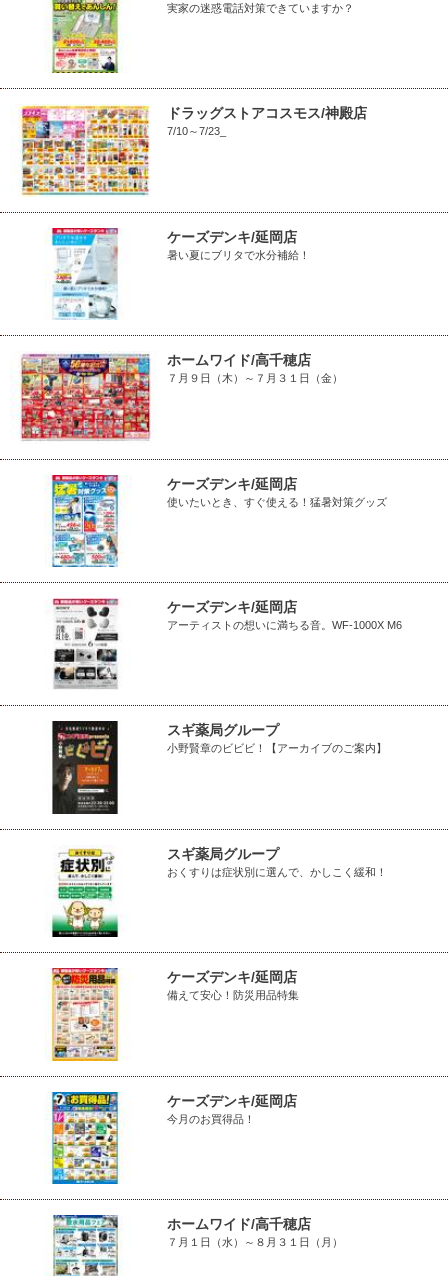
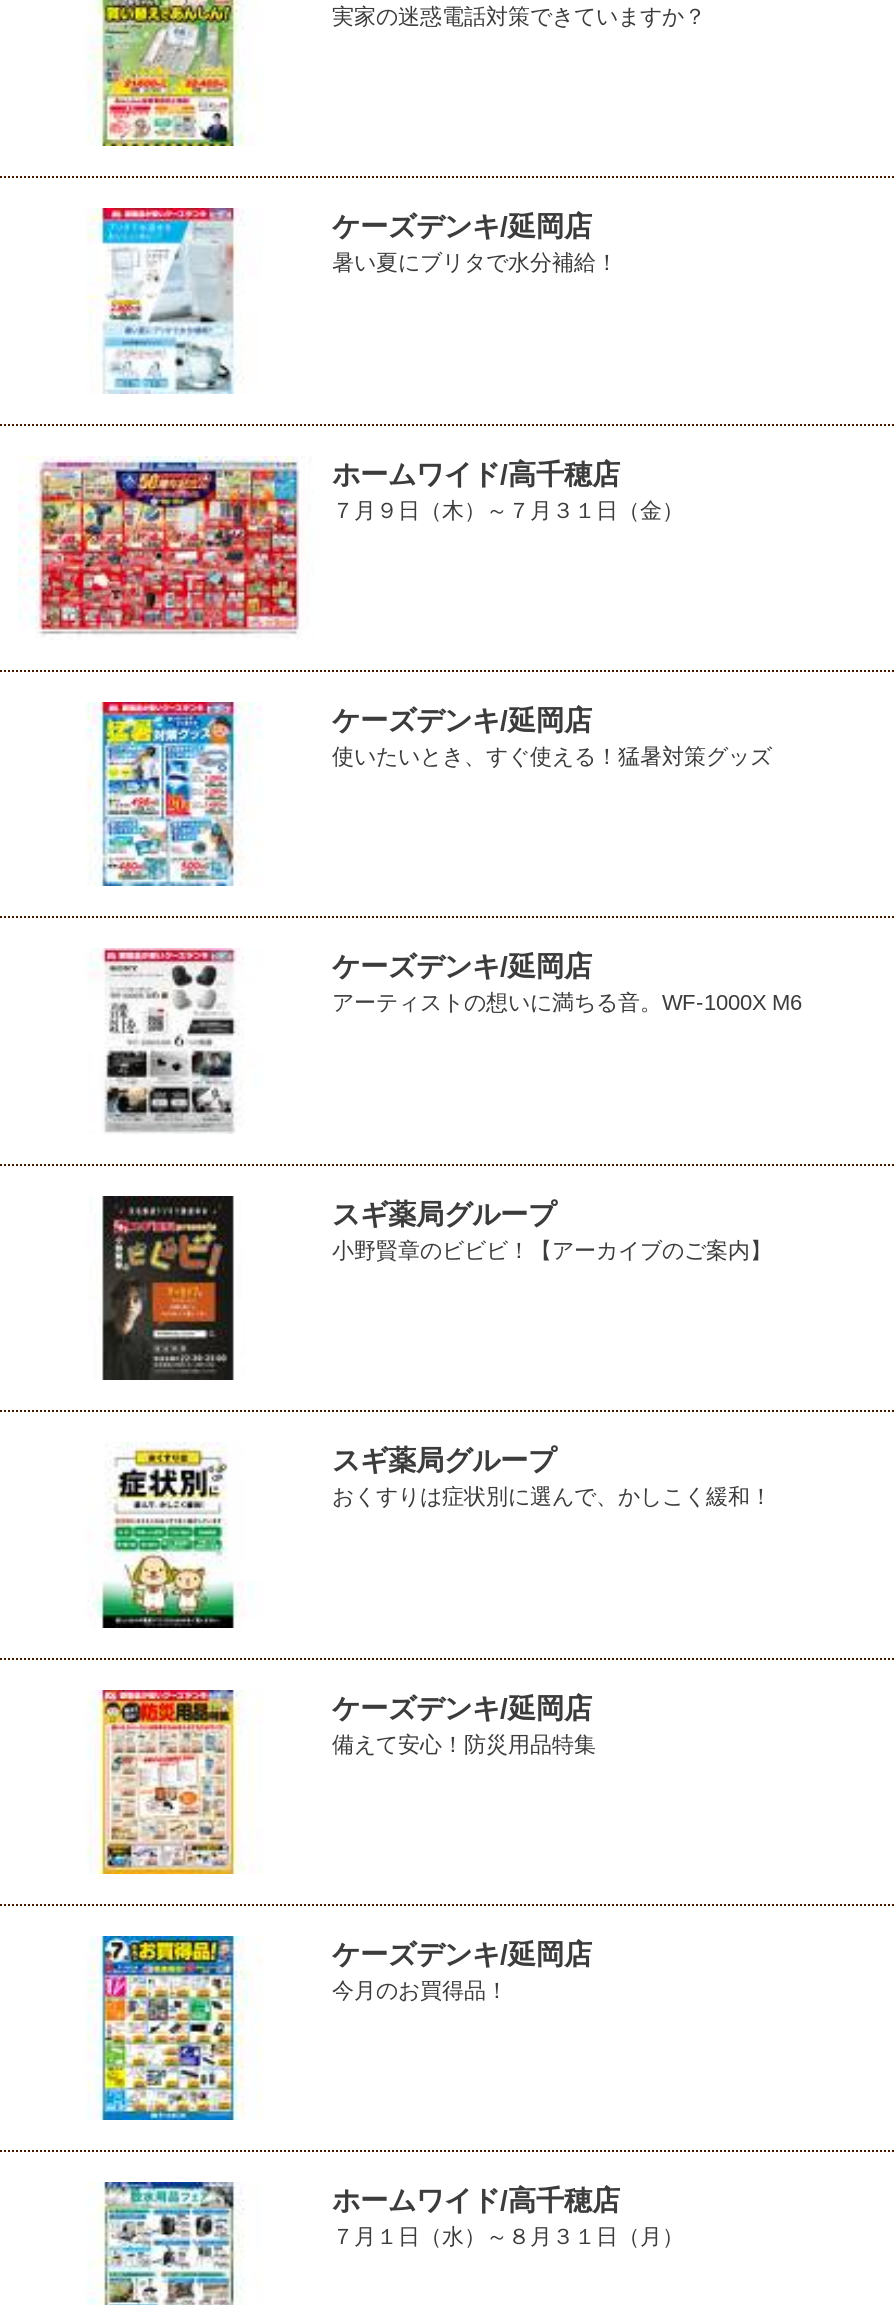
[19,104,367,197] [image] | ドラッグストアコスモス/神殿店 | 7/10～7/23_ -> none

